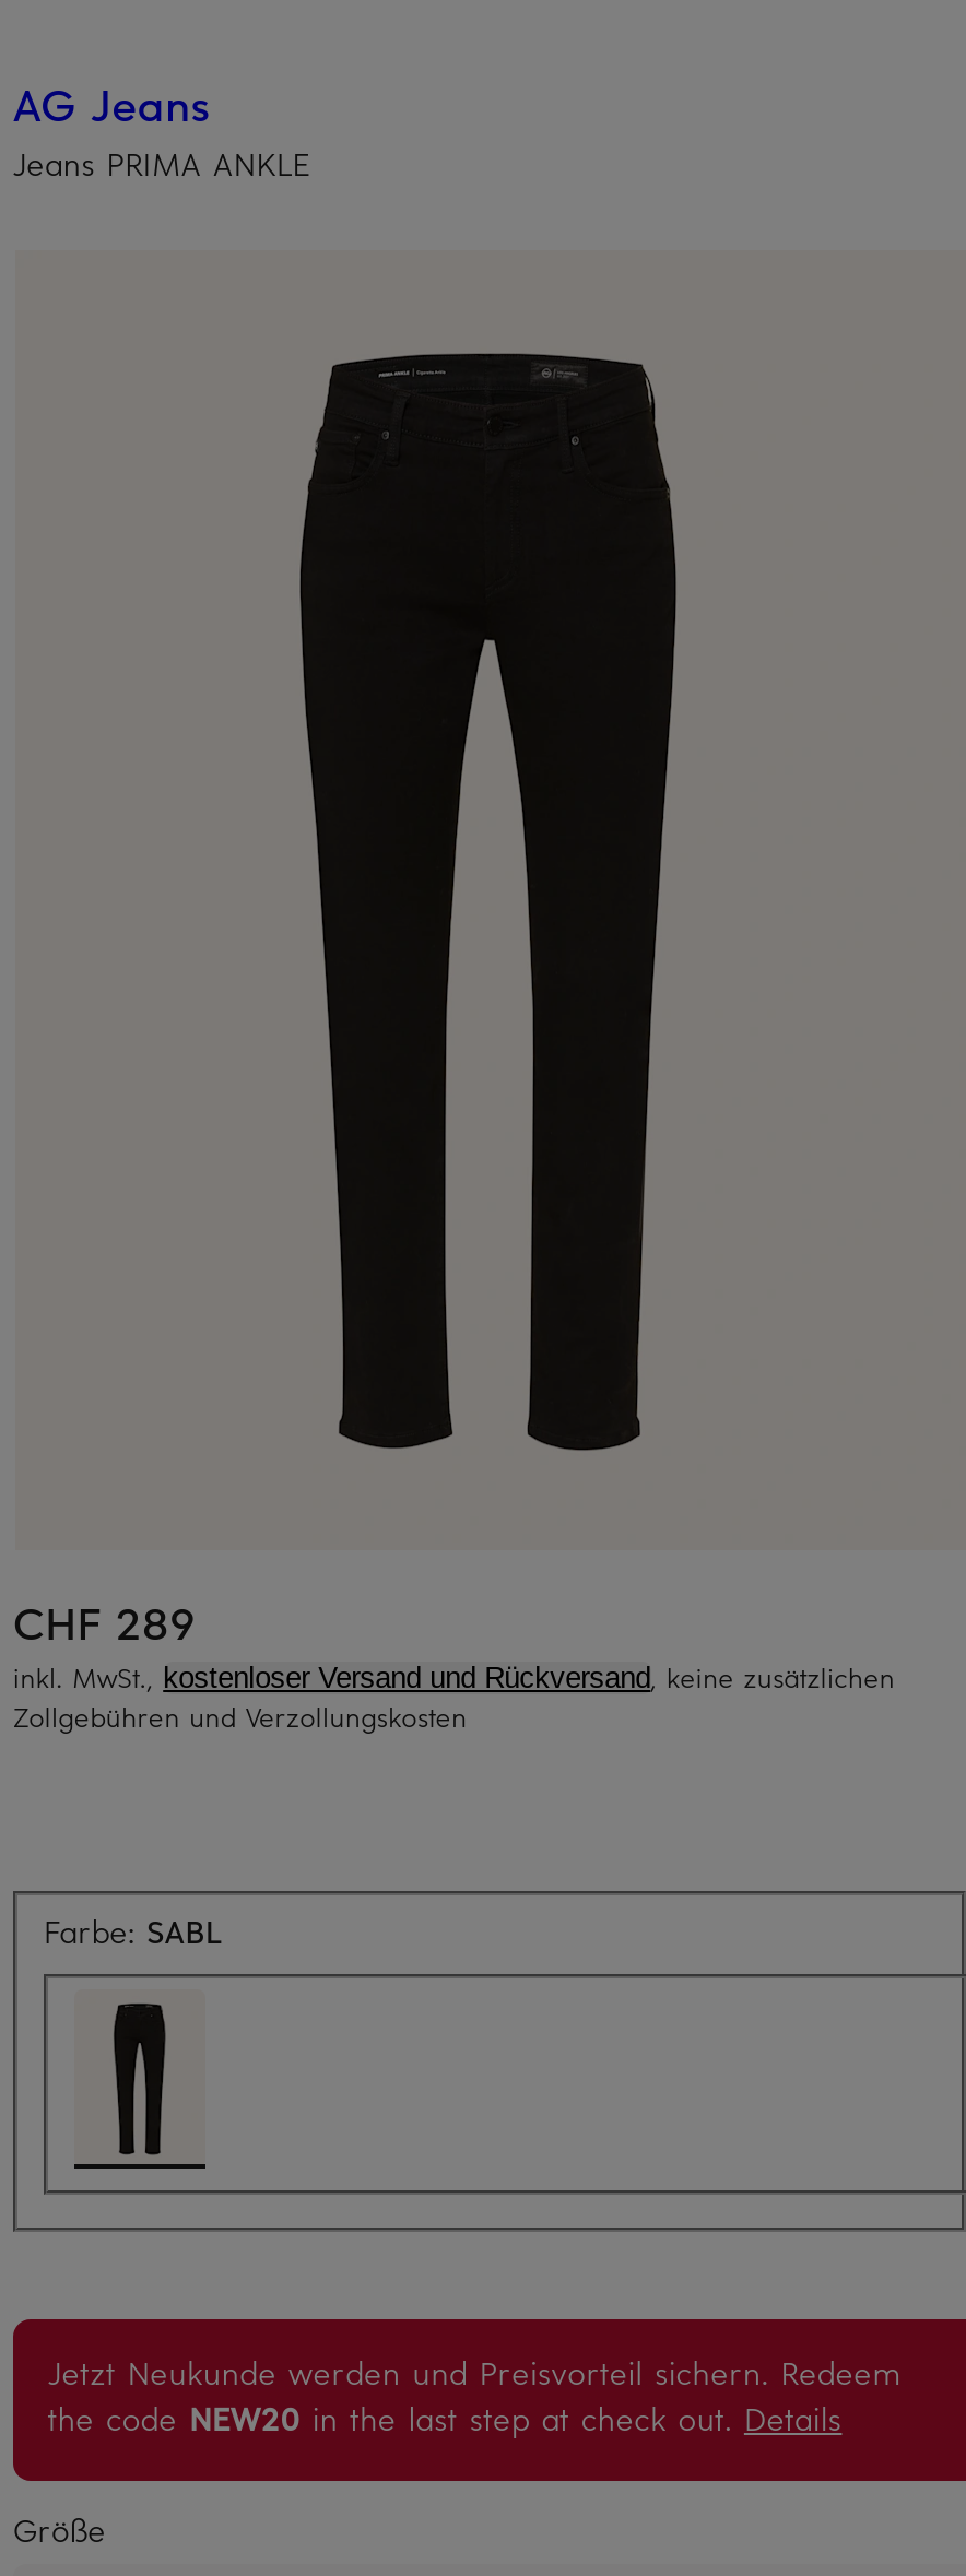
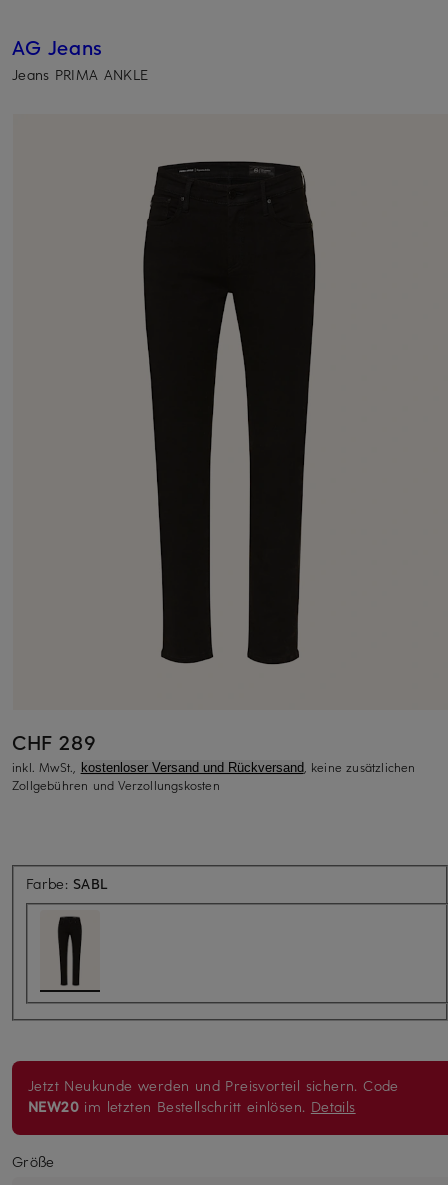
[48,2351,902,2439] Jetzt Neukunde werden und Preisvorteil sichern. Redeem | the code NEW20 in the last step at check out. Details -> [28,1076,399,1116] Jetzt Neukunde werden und Preisvorteil sichern. Code | NEW20 im letzten Bestellschritt einlösen. Details

